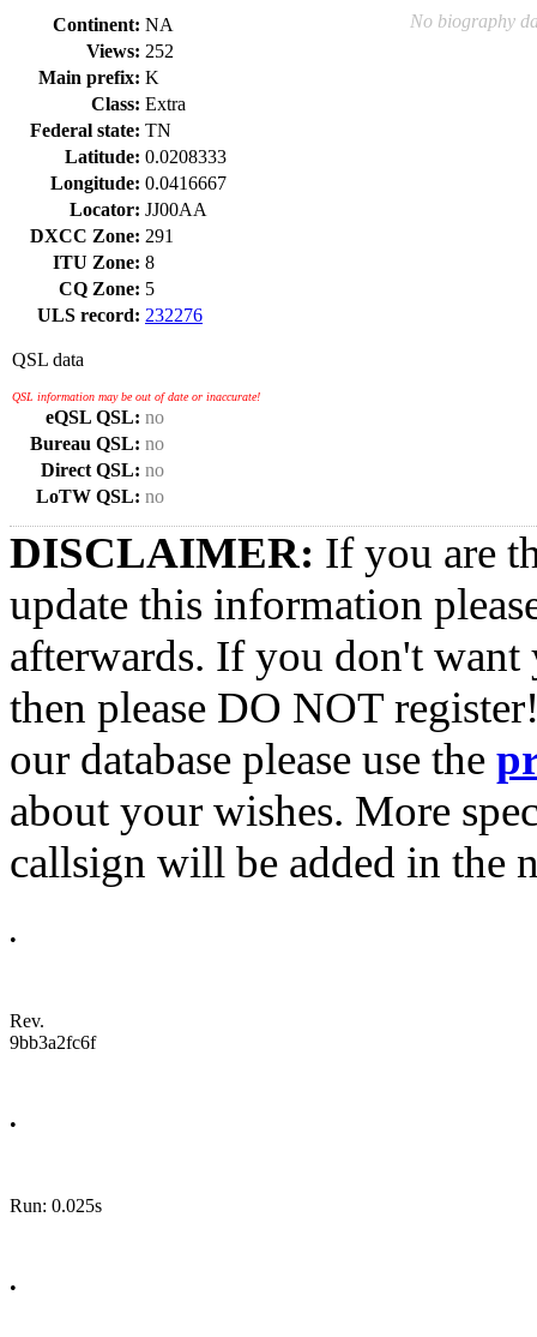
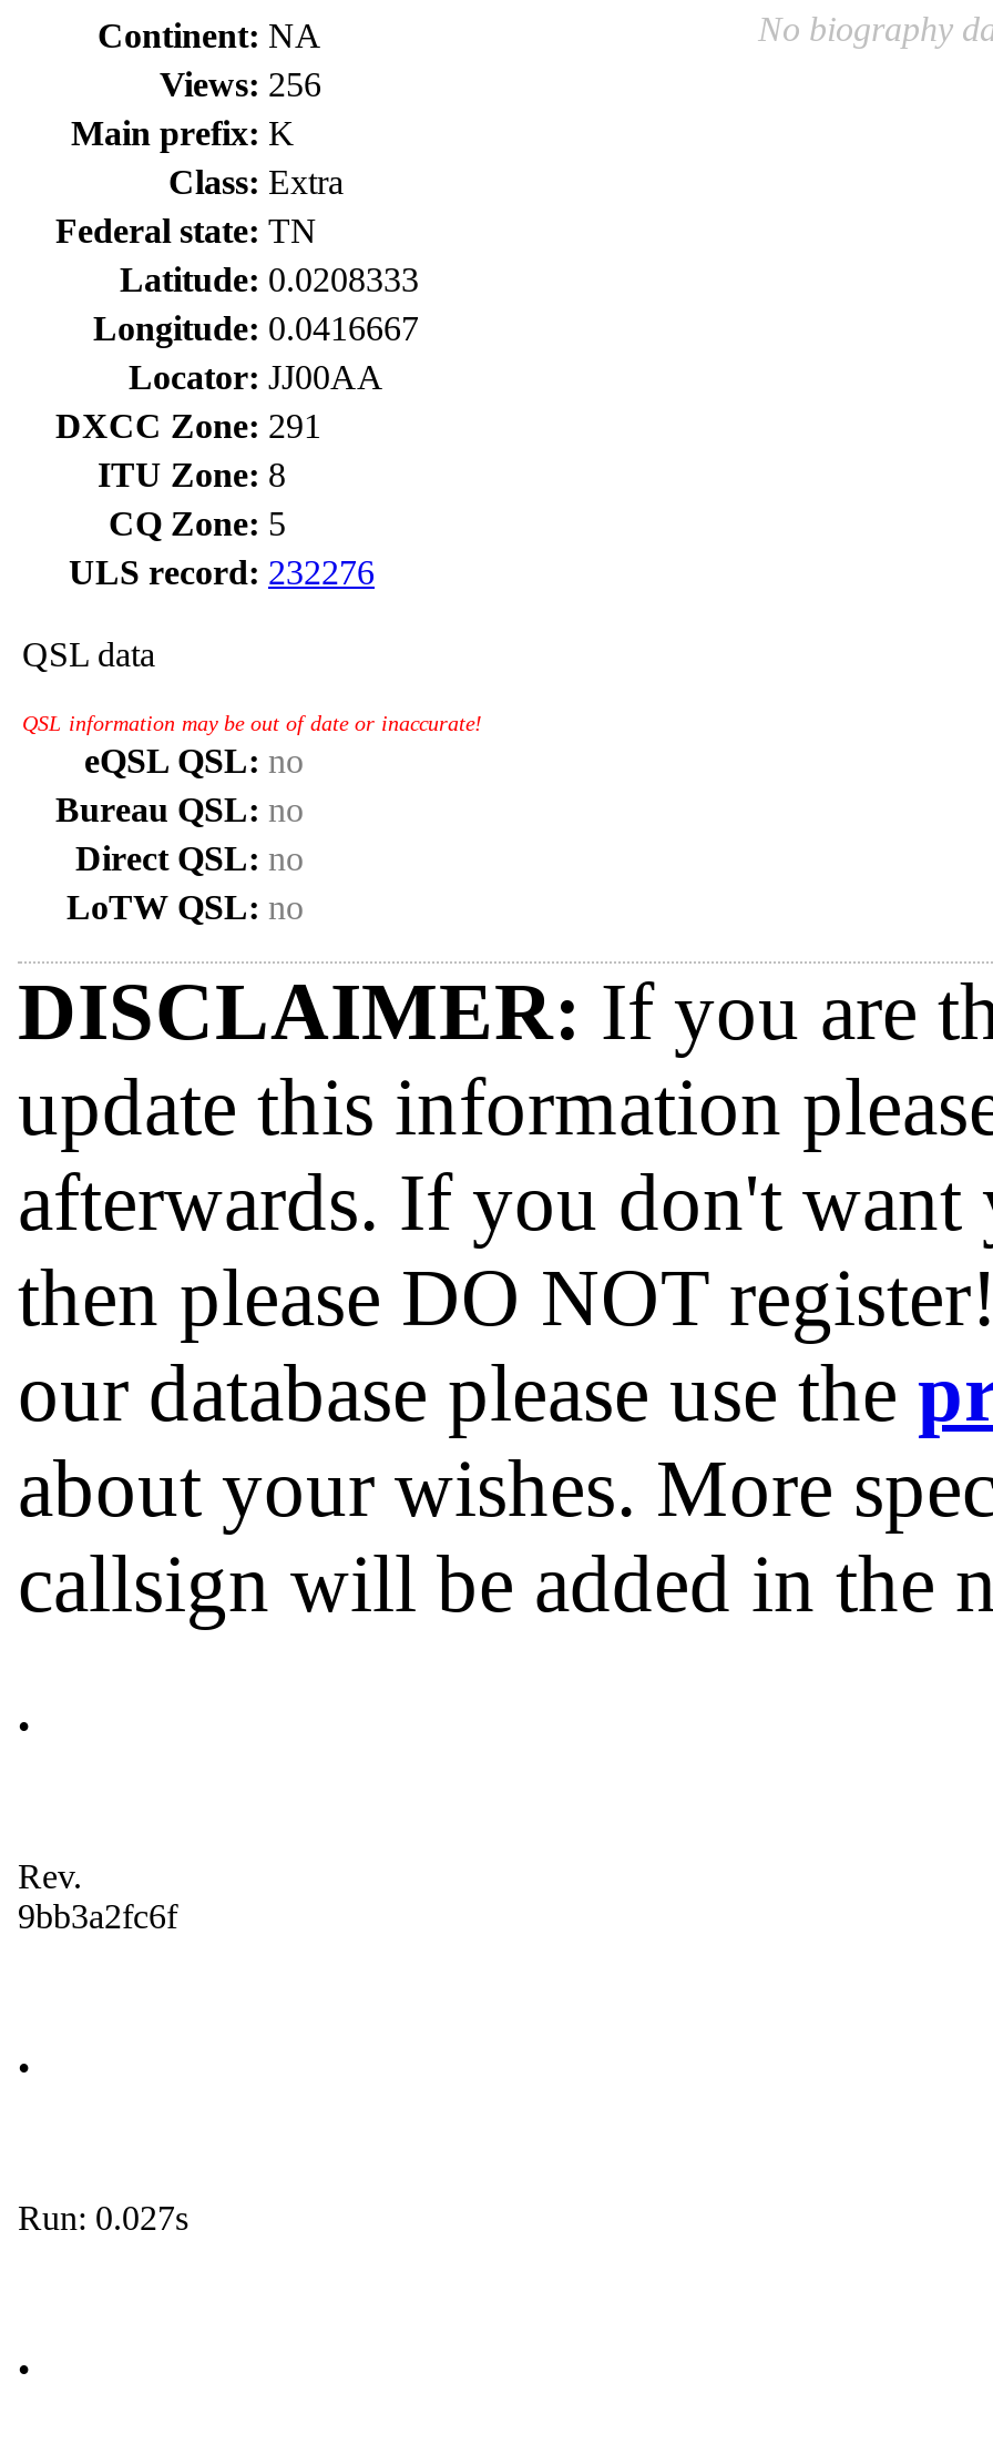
[86,41,174,61] Views: 252 -> [160,65,321,103] Views: 256
[10,1195,102,1216] Run: 0.025s -> [18,2199,188,2237] Run: 0.027s

